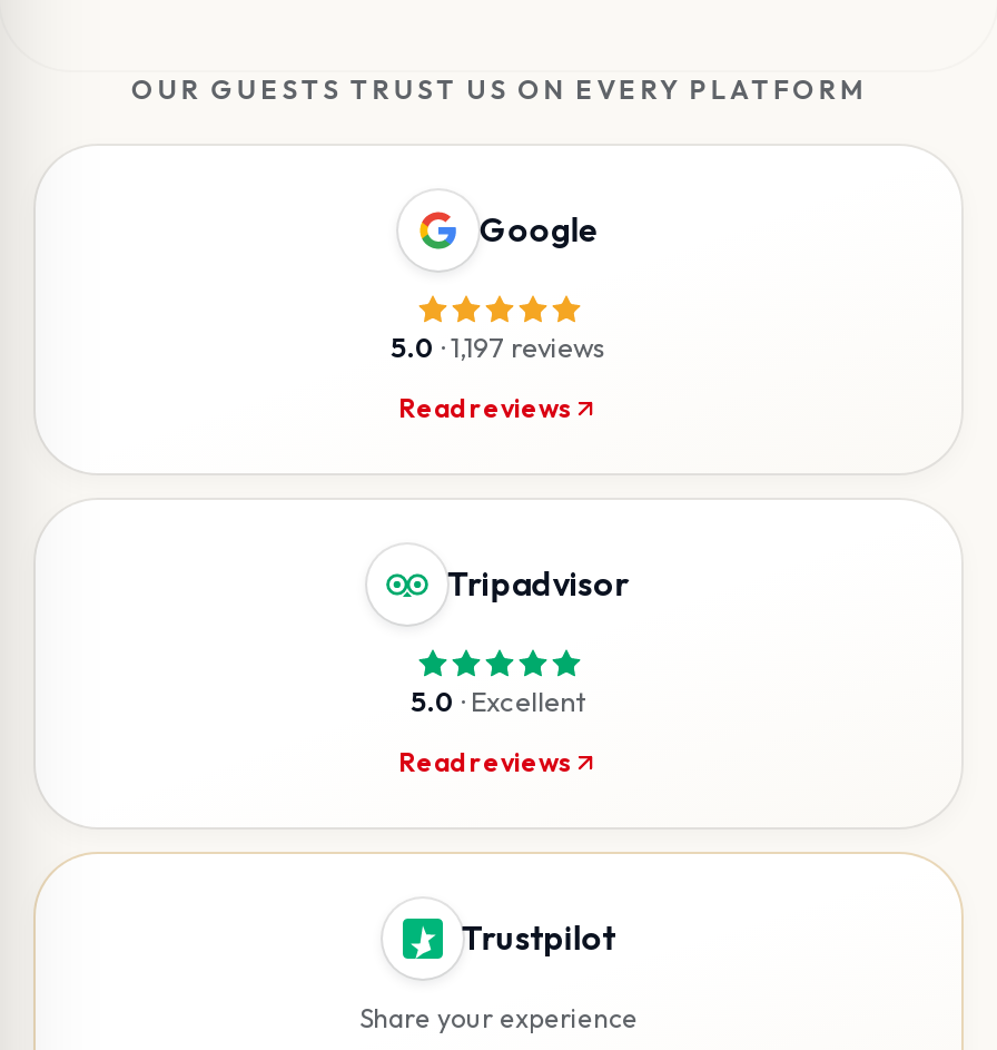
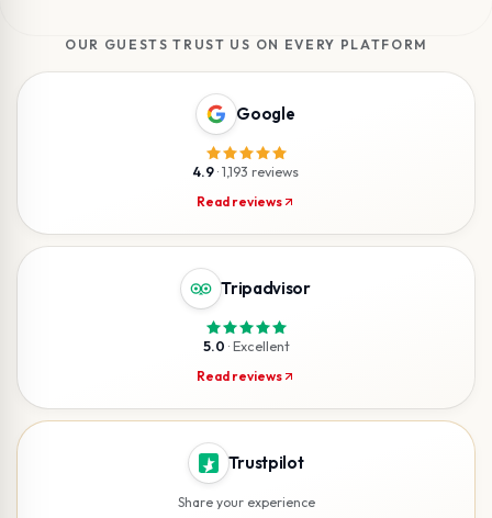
[391,328,606,363] 5.0 · 1,197 reviews -> [193,162,299,180] 4.9 · 1,193 reviews

